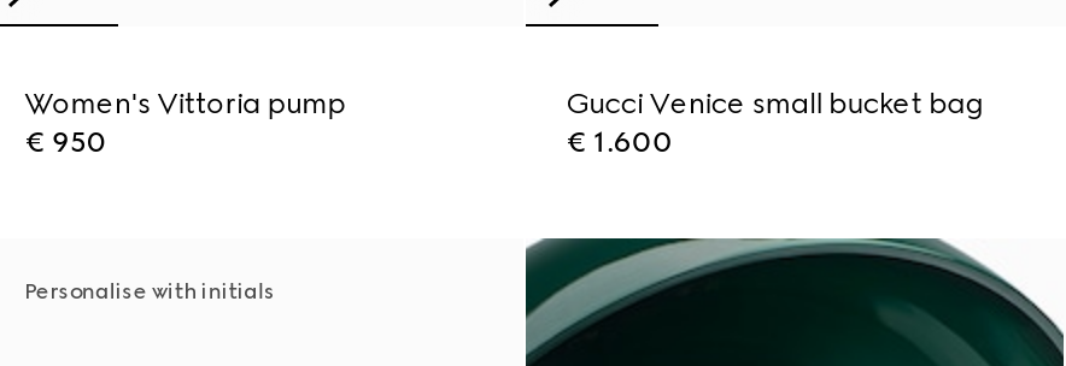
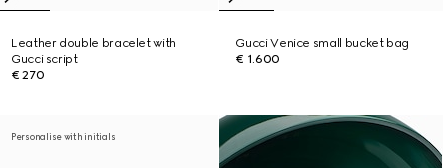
[24,87,346,159] Women's Vittoria pump | € 950 -> [11,36,176,82] Leather double bracelet with | Gucci script | € 270

